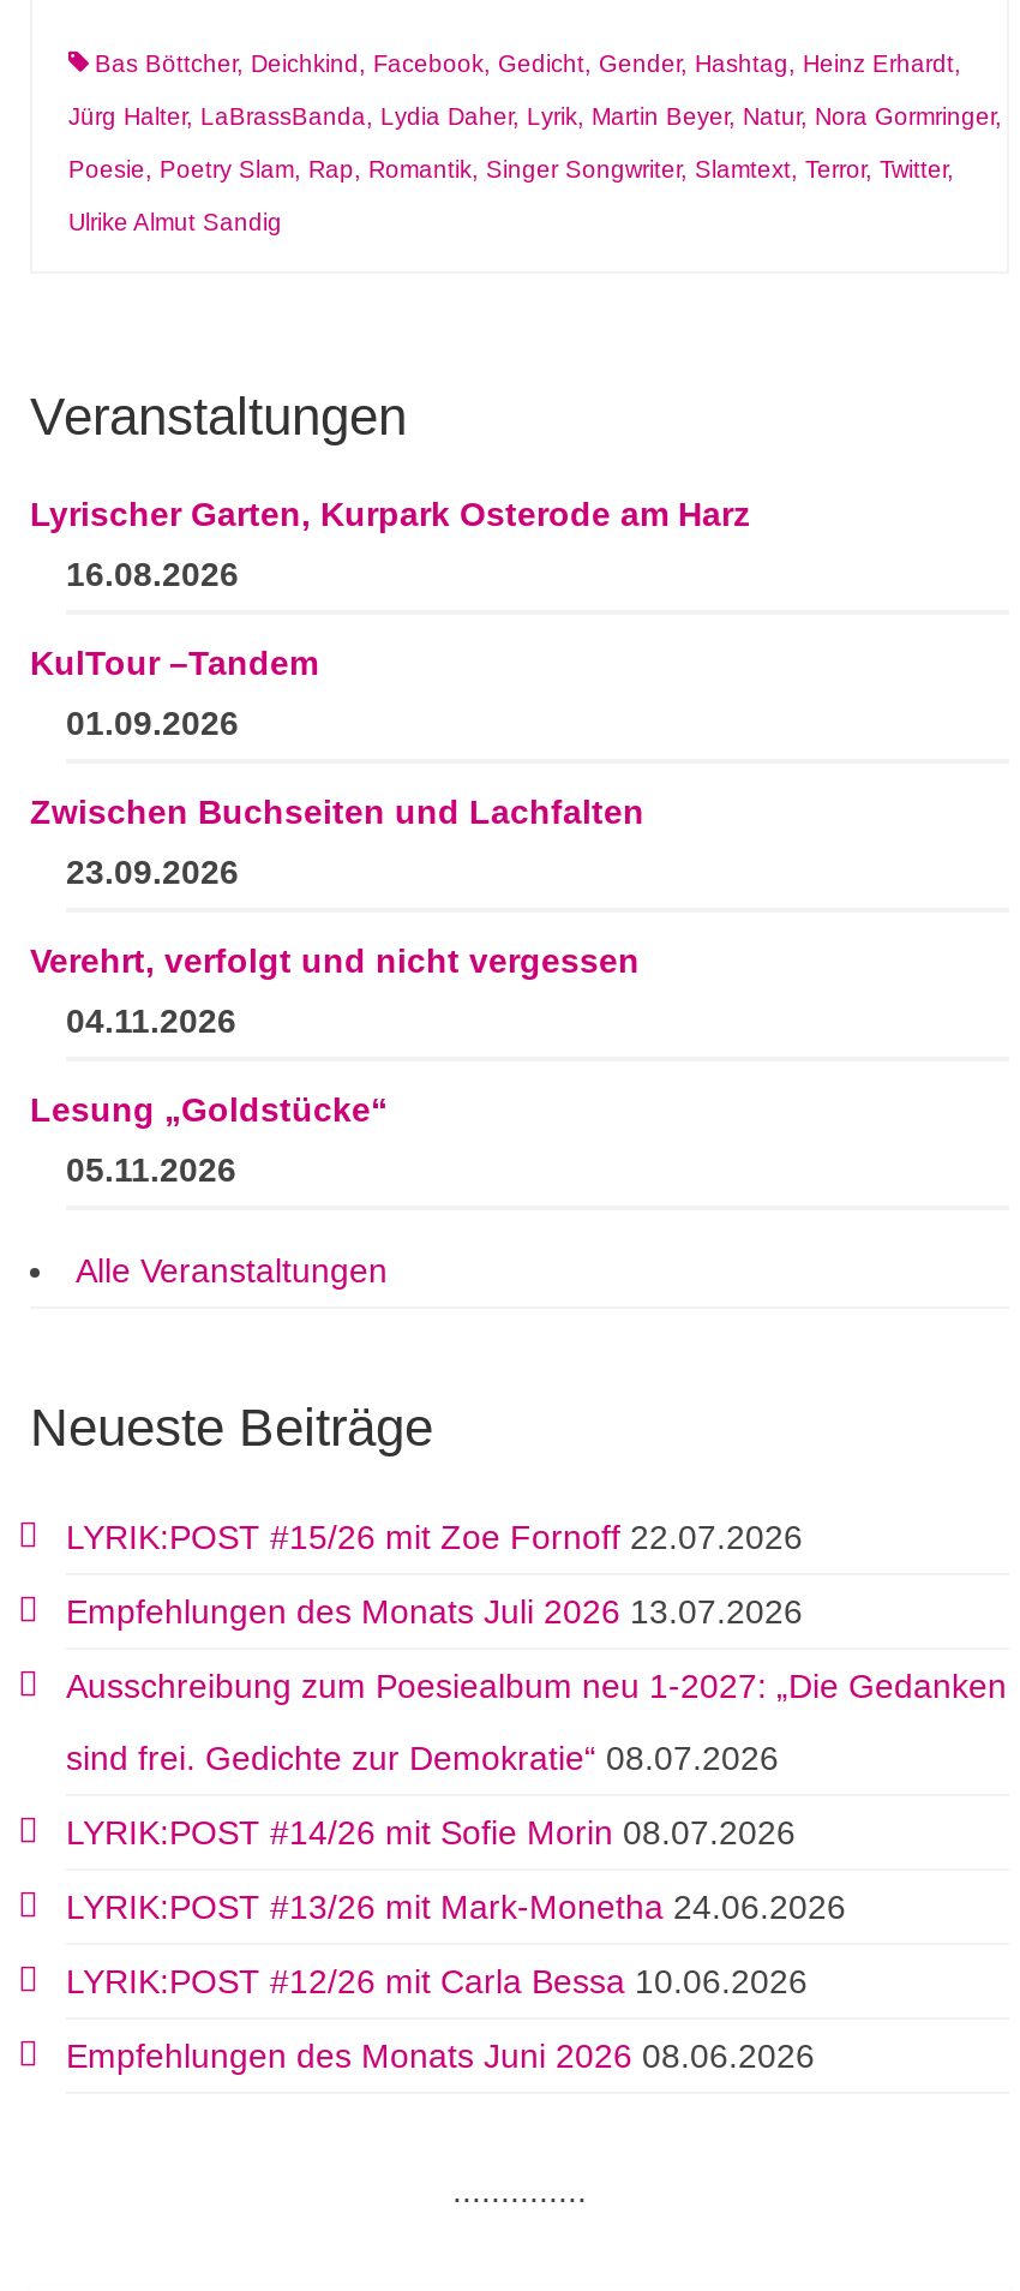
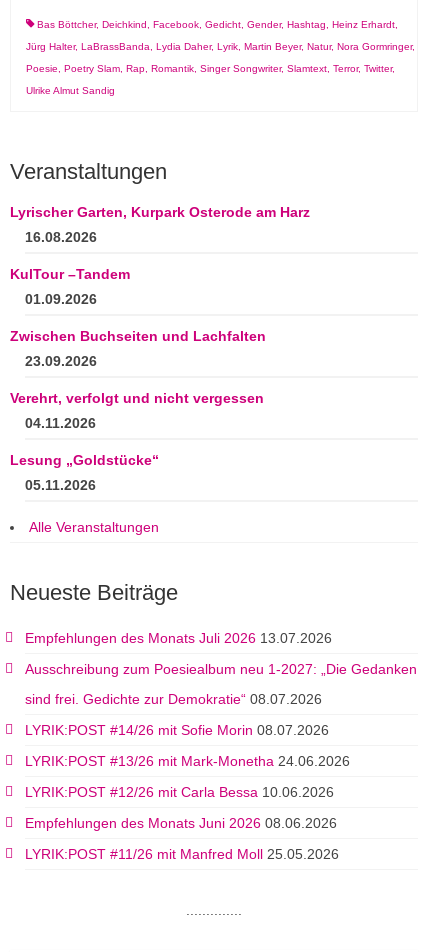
[66,1518,803,1556] LYRIK:POST #15/26 mit Zoe Fornoff 22.07.2026 -> none
moved [66,1592,1007,2075] -> [25,630,417,831]: Empfehlungen des Monats Juli 2026 13.07.2026 | Ausschreibung zum Poesiealbum neu 1-2027: „Die Gedanken | sind frei. Gedichte zur Demokratie“ 08.07.2026 | LYRIK:POST #14/26 mit Sofie Morin 08.07.2026 | LYRIK:POST #13/26 mit Mark-Monetha 24.06.2026 | LYRIK:POST #12/26 mit Carla Bessa 10.06.2026 | Empfehlungen des Monats Juni 2026 08.06.2026
none -> [25,846,339,862] LYRIK:POST #11/26 mit Manfred Moll 25.05.2026

